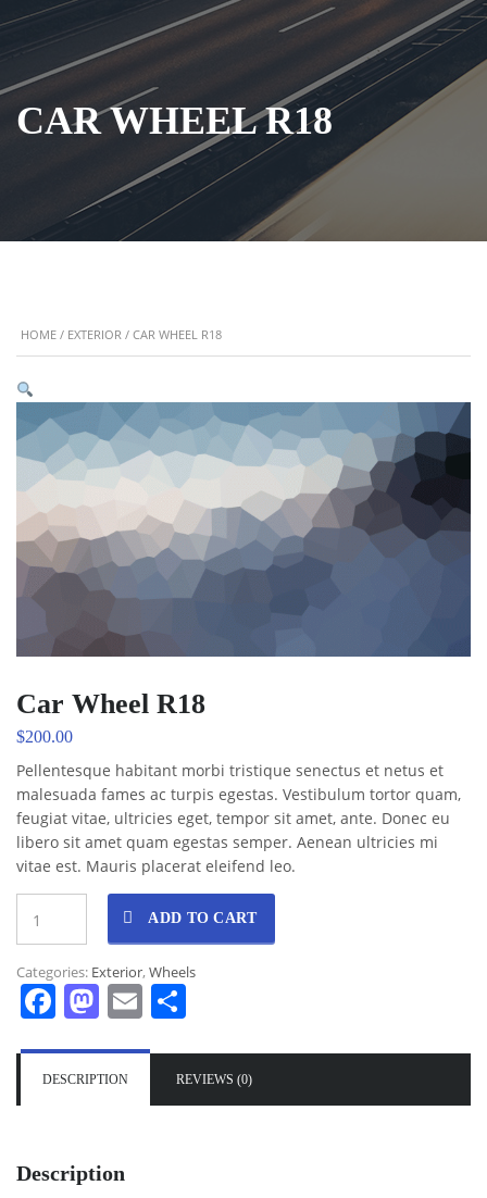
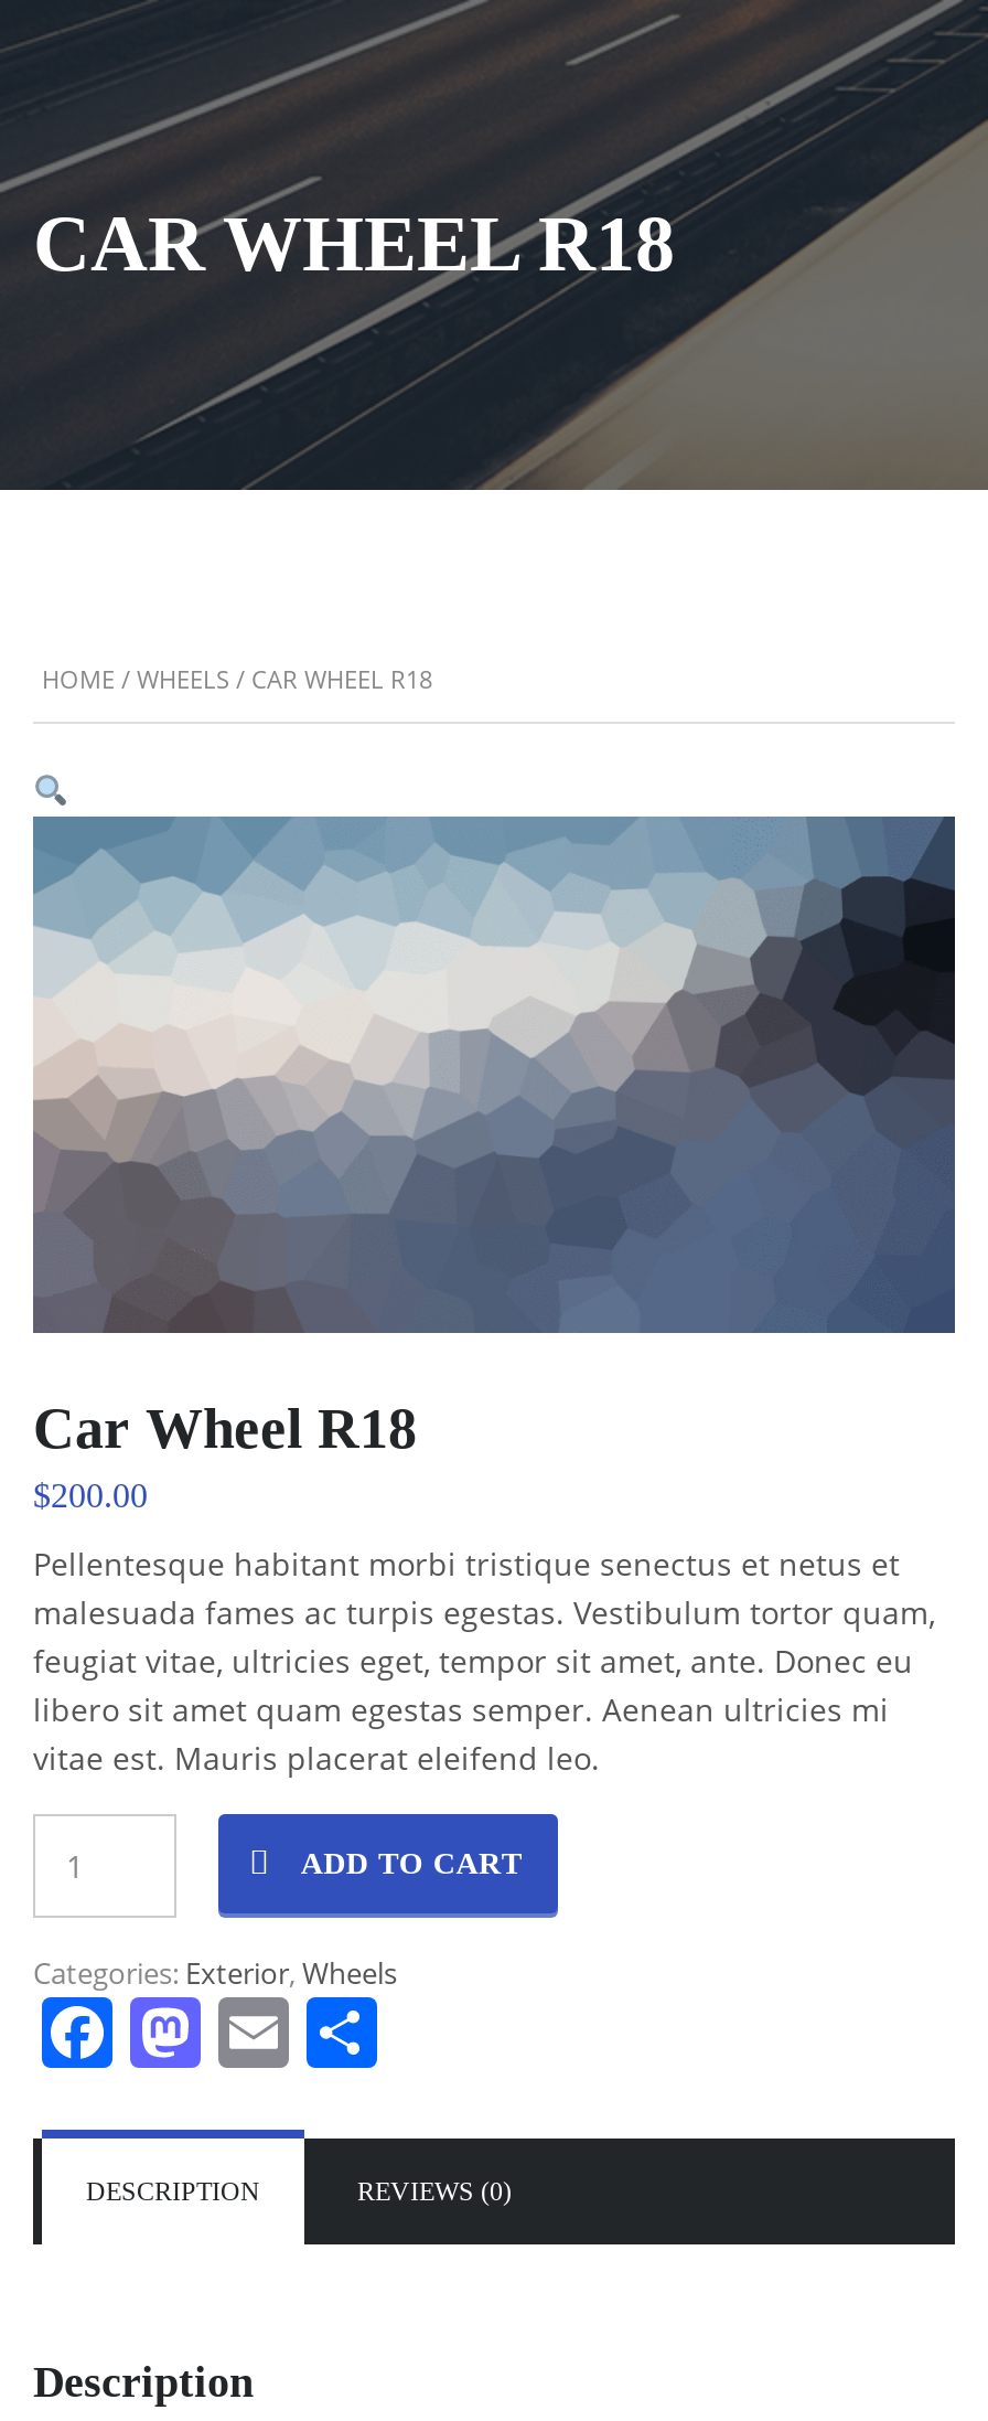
[21,326,222,342] HOME / EXTERIOR / CAR WHEEL R18 -> [42,662,432,695] HOME / WHEELS / CAR WHEEL R18

